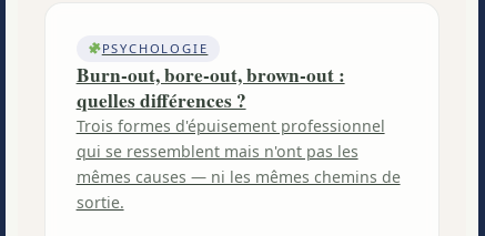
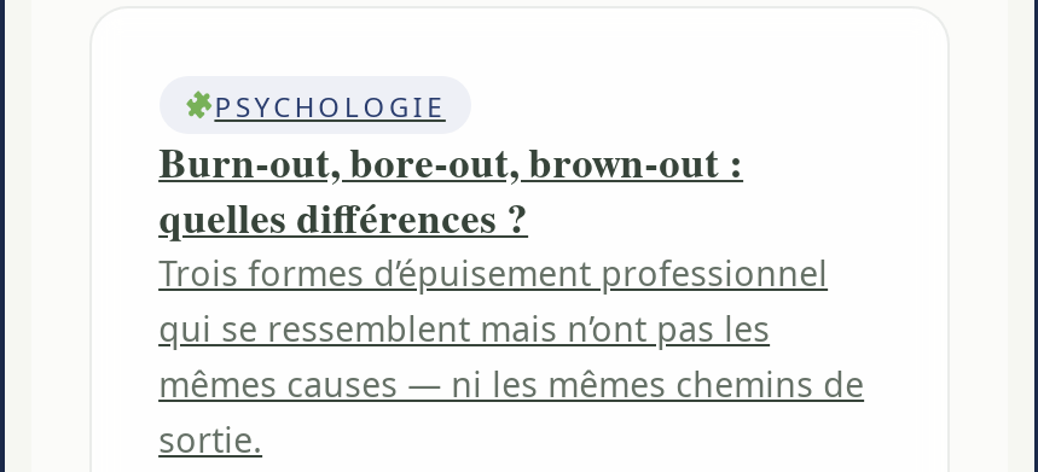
[76,115,385,136] Trois formes d'épuisement professionnel -> [159,249,828,295] Trois formes d’épuisement professionnel
[76,140,358,161] qui se ressemblent mais n'ont pas les -> [159,304,770,350] qui se ressemblent mais n’ont pas les

